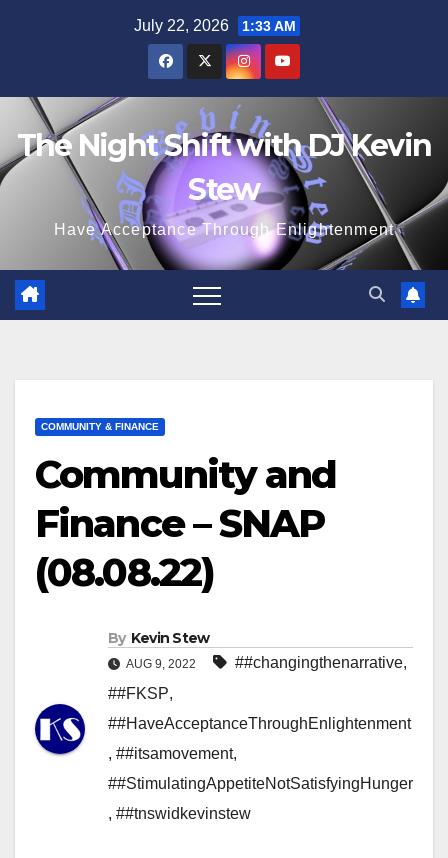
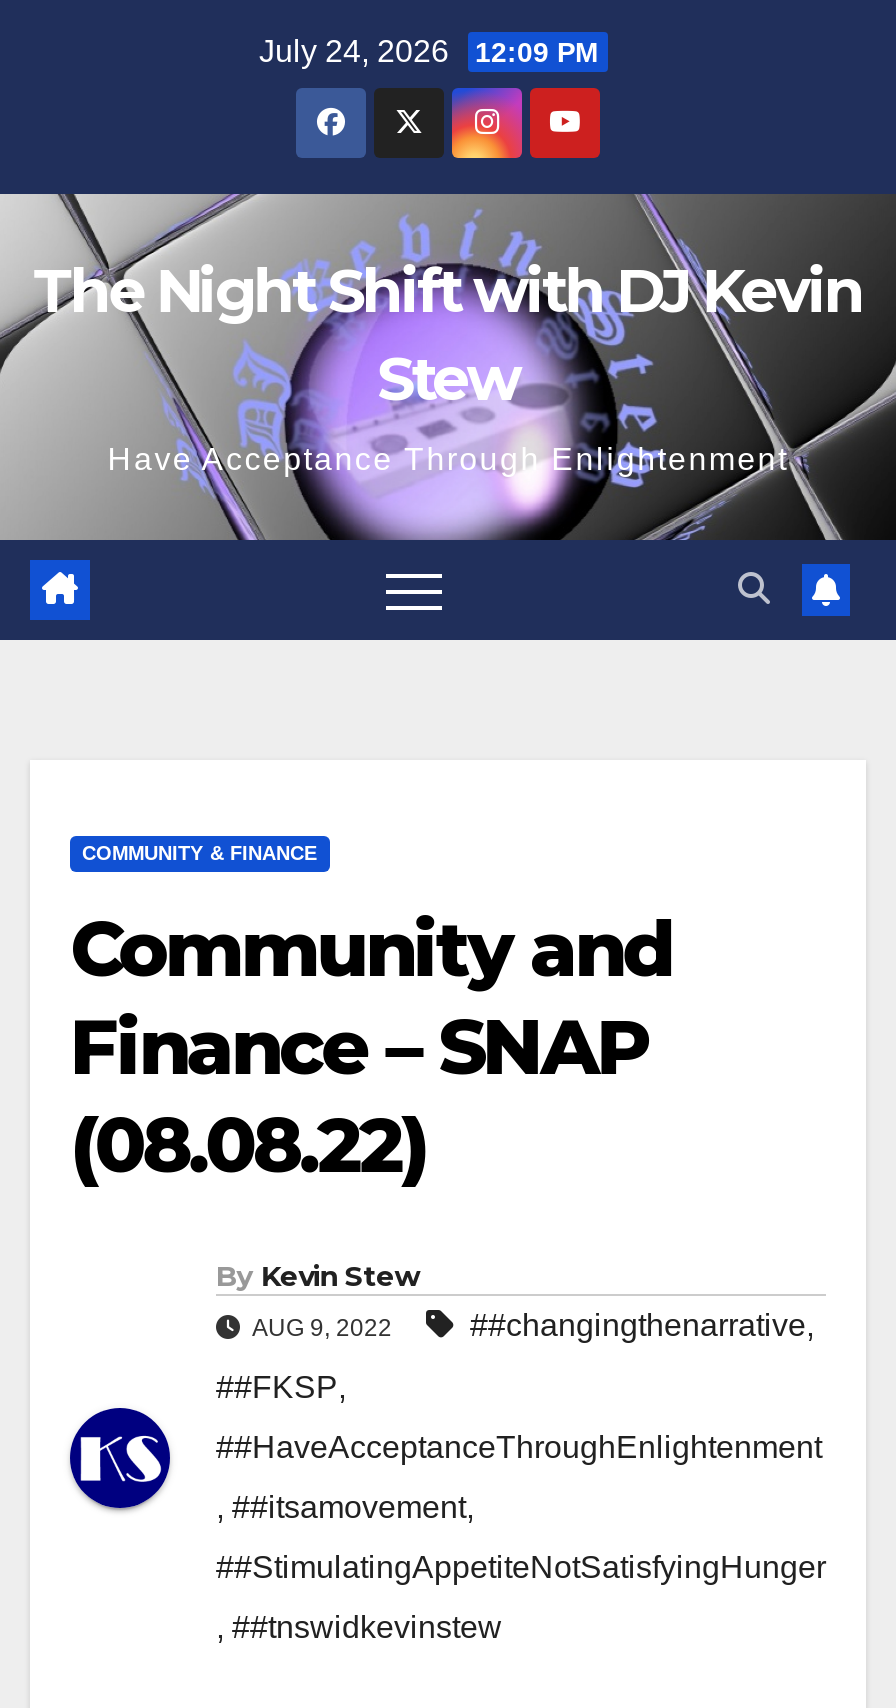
[133,17,295,34] July 22, 2026 1:33 AM -> [259,34,599,68] July 24, 2026 12:09 PM

